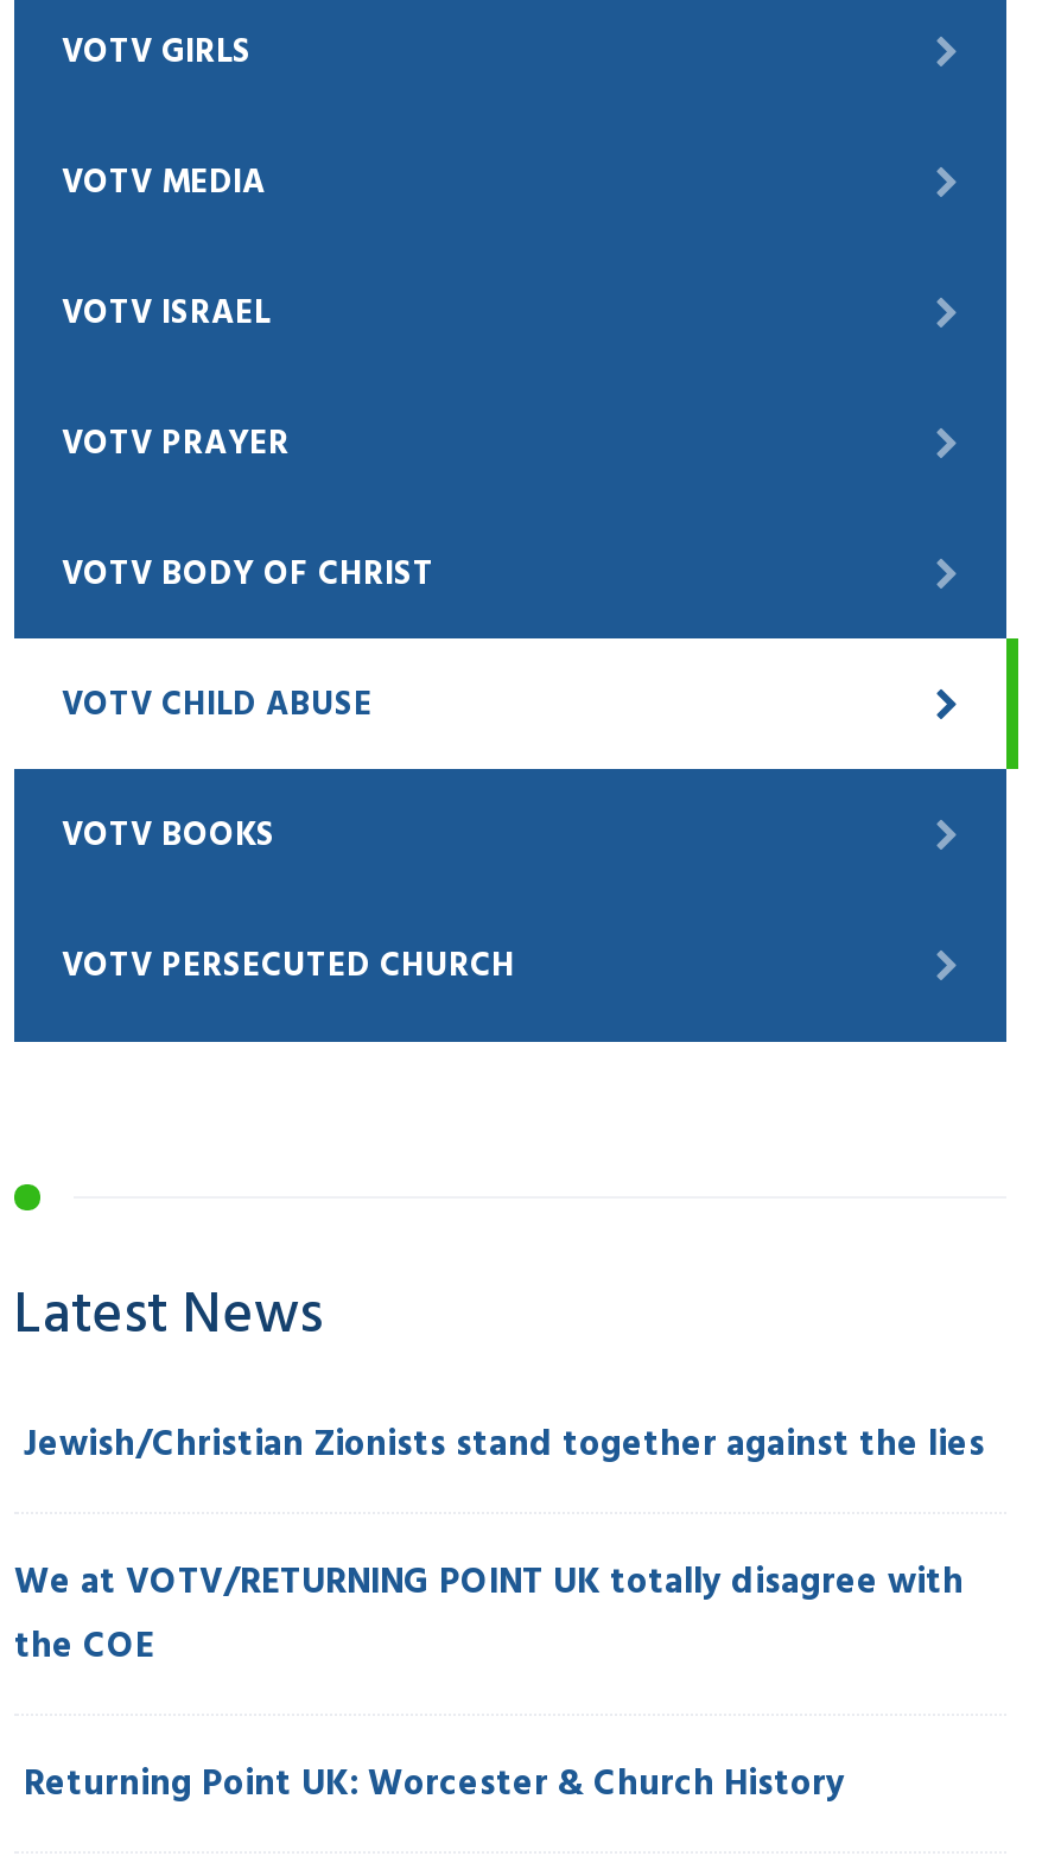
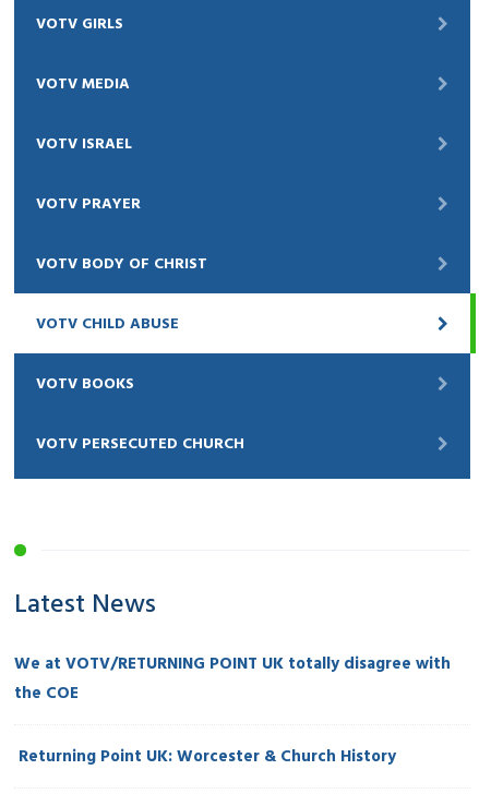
[14,1415,985,1474] Jewish/Christian Zionists stand together against the lies -> none

